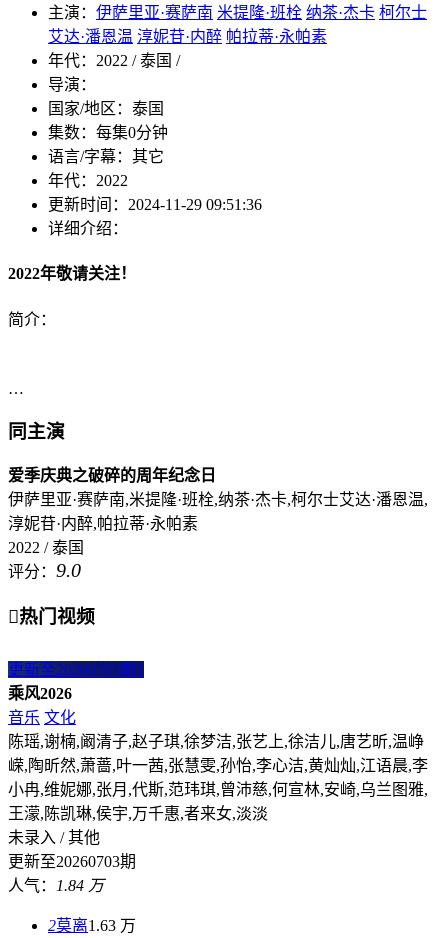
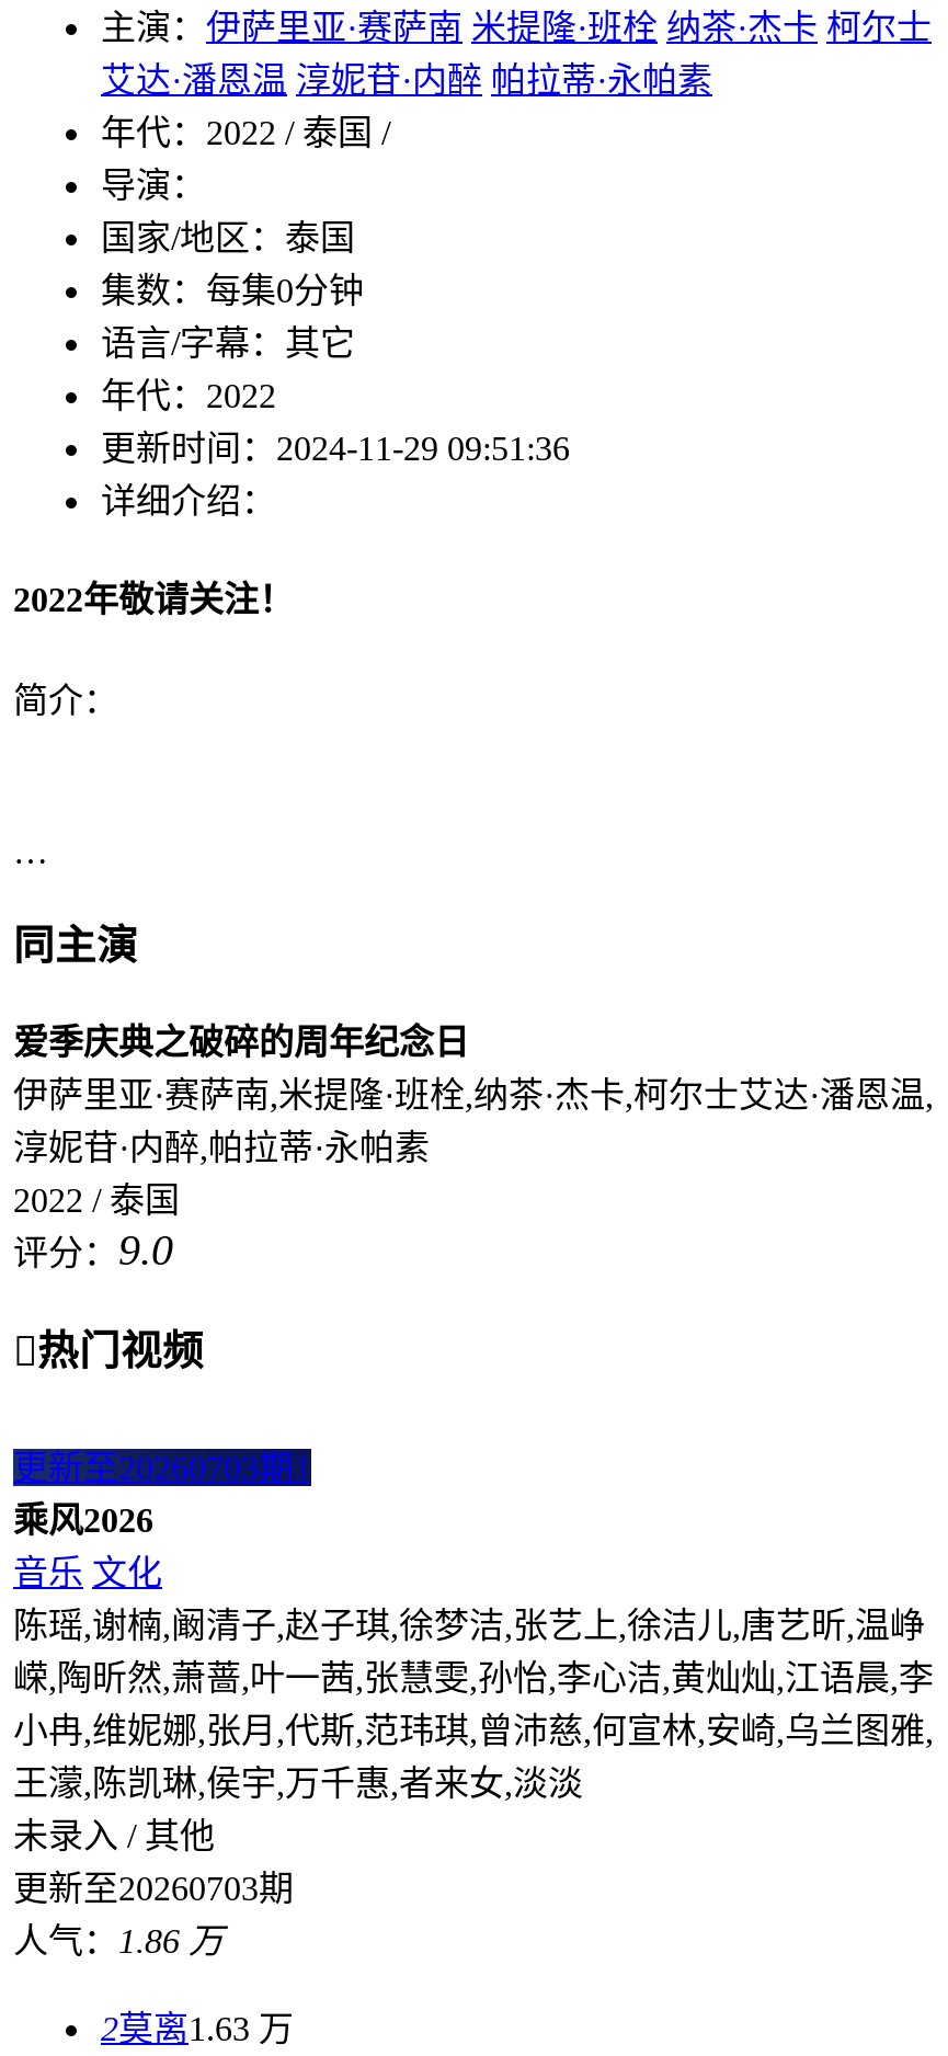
[8,877,104,894] 人气：1.84 万 -> [13,1923,224,1960] 人气：1.86 万

